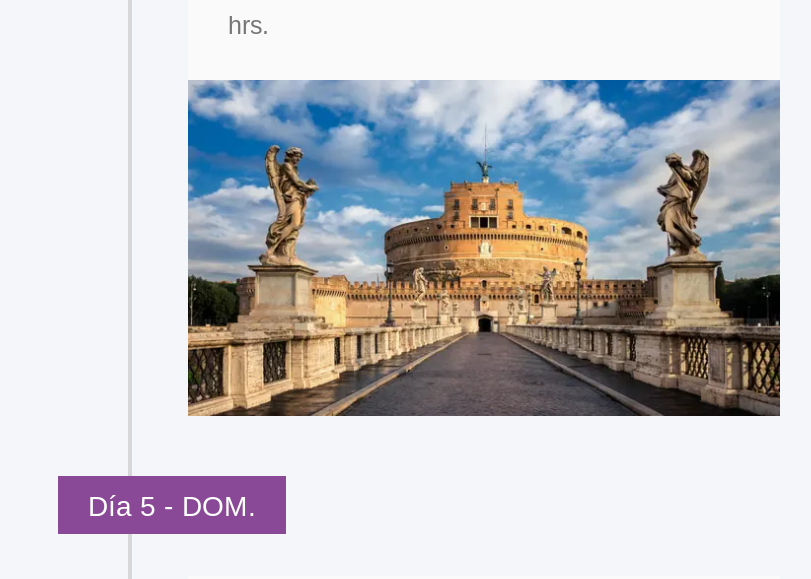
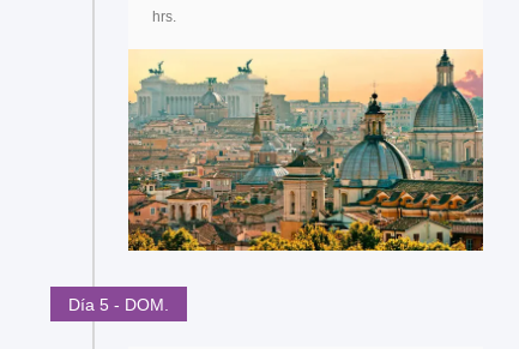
[186,78,782,418] [image] -> [127,49,484,252] [image]

